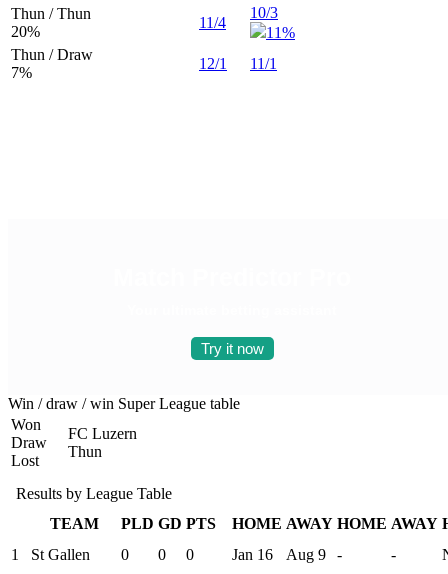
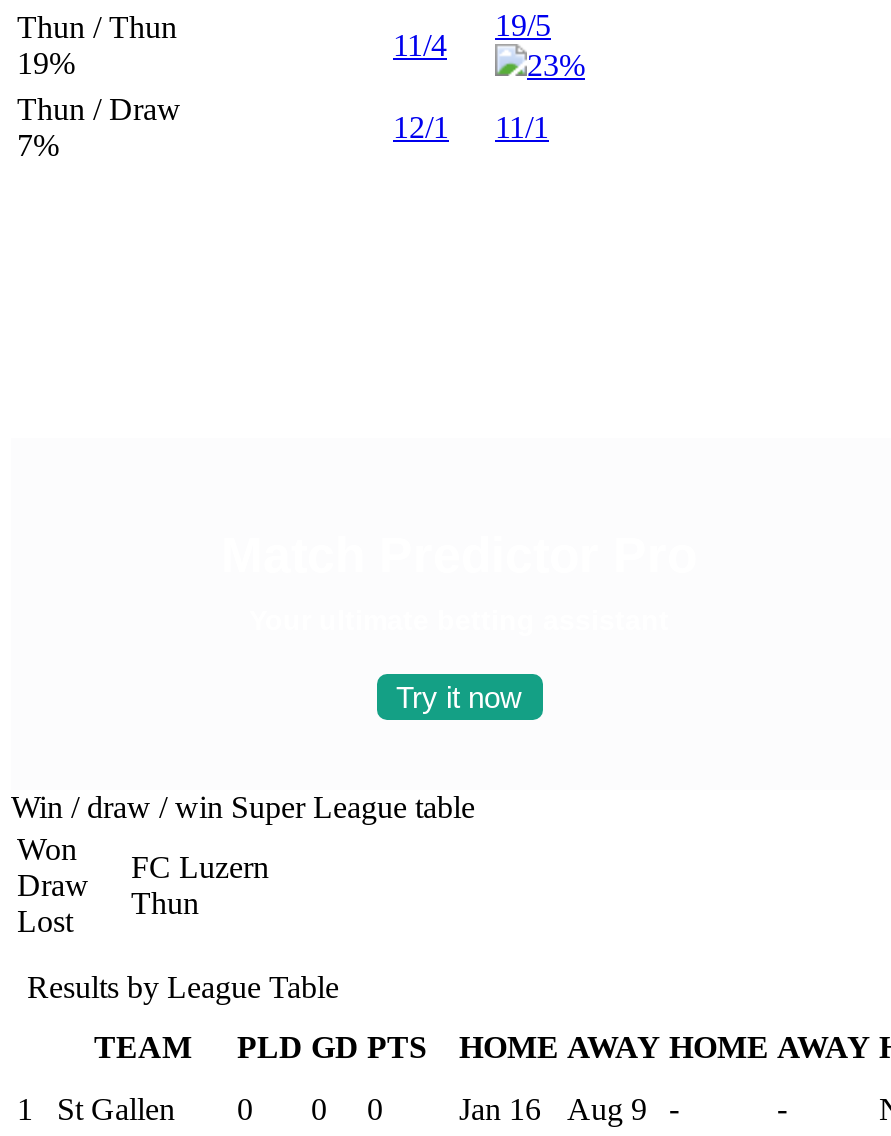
[250,4,278,21] 10/3 -> [495,8,551,42] 19/5
[11,23,40,40] 20% -> [17,46,75,80] 19%
[266,24,295,41] 11% -> [527,48,585,82] 23%

